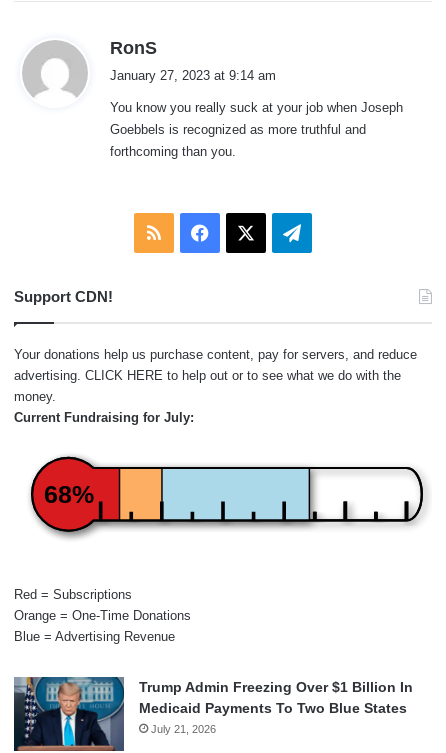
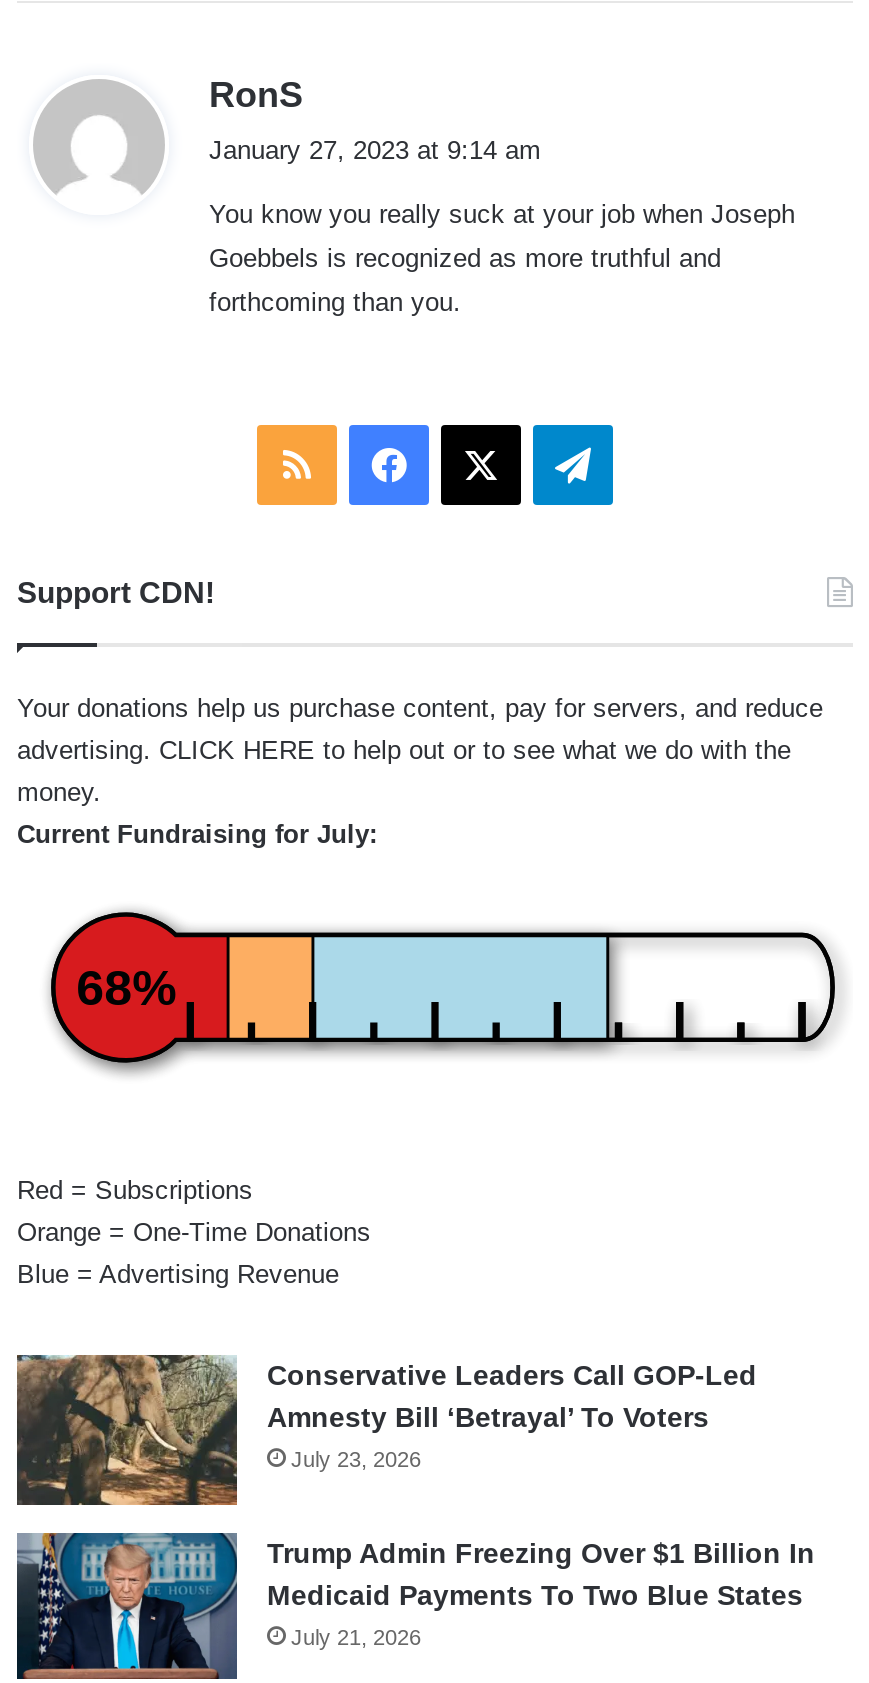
none -> [17,1354,757,1506] [image] | Conservative Leaders Call GOP-Led | Amnesty Bill ‘Betrayal’ To Voters | July 23, 2026

